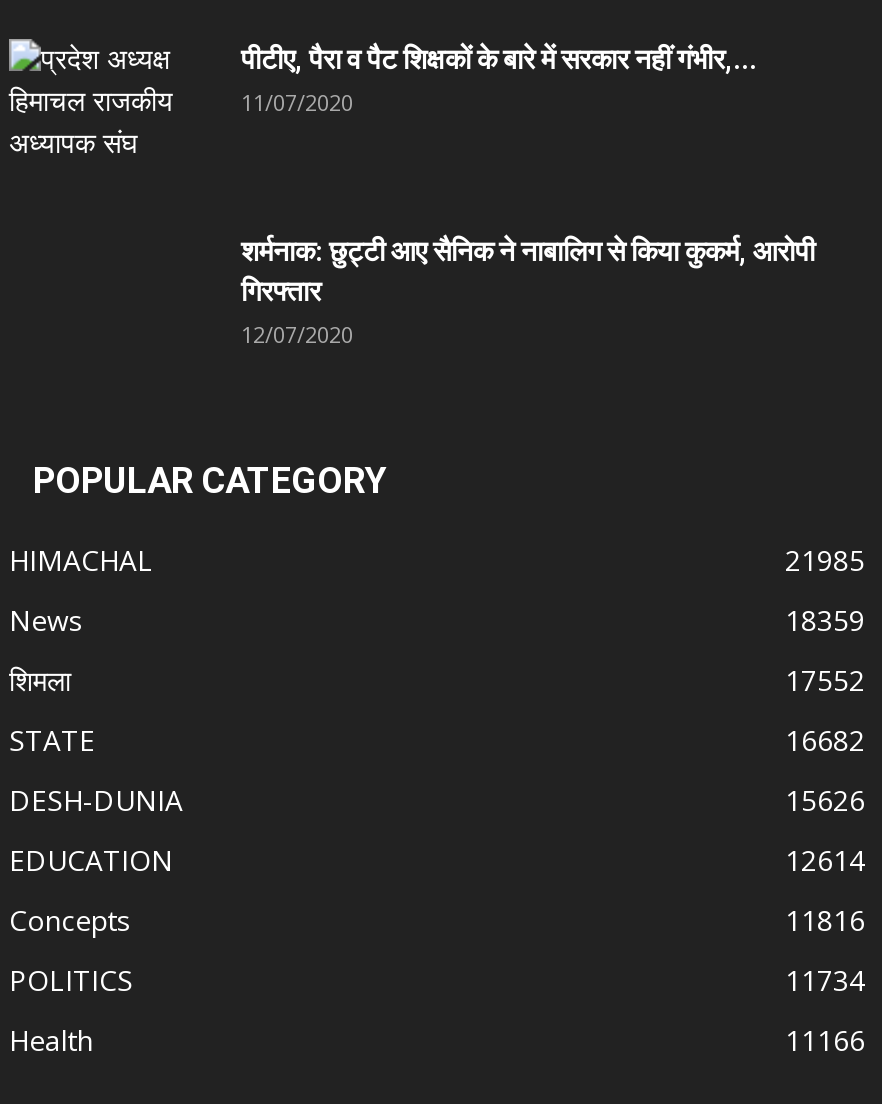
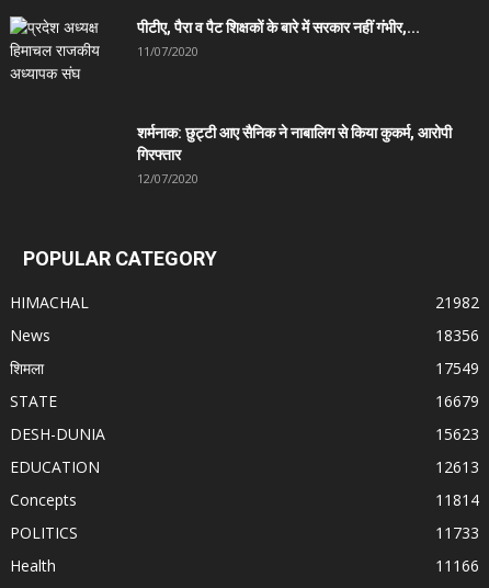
[785,541,865,579] 21985 -> [435,292,479,312] 21982
[785,601,865,639] 18359 -> [435,324,479,345] 18356
[785,661,865,699] 17552 -> [435,357,479,378] 17549
[785,721,865,759] 16682 -> [435,390,479,411] 16679
[785,781,865,819] 15626 -> [435,423,479,444] 15623
[785,841,865,879] 12614 -> [435,456,479,477] 12613
[785,901,865,939] 11816 -> [435,489,479,510] 11814
[785,961,865,999] 11734 -> [435,522,479,543] 11733

